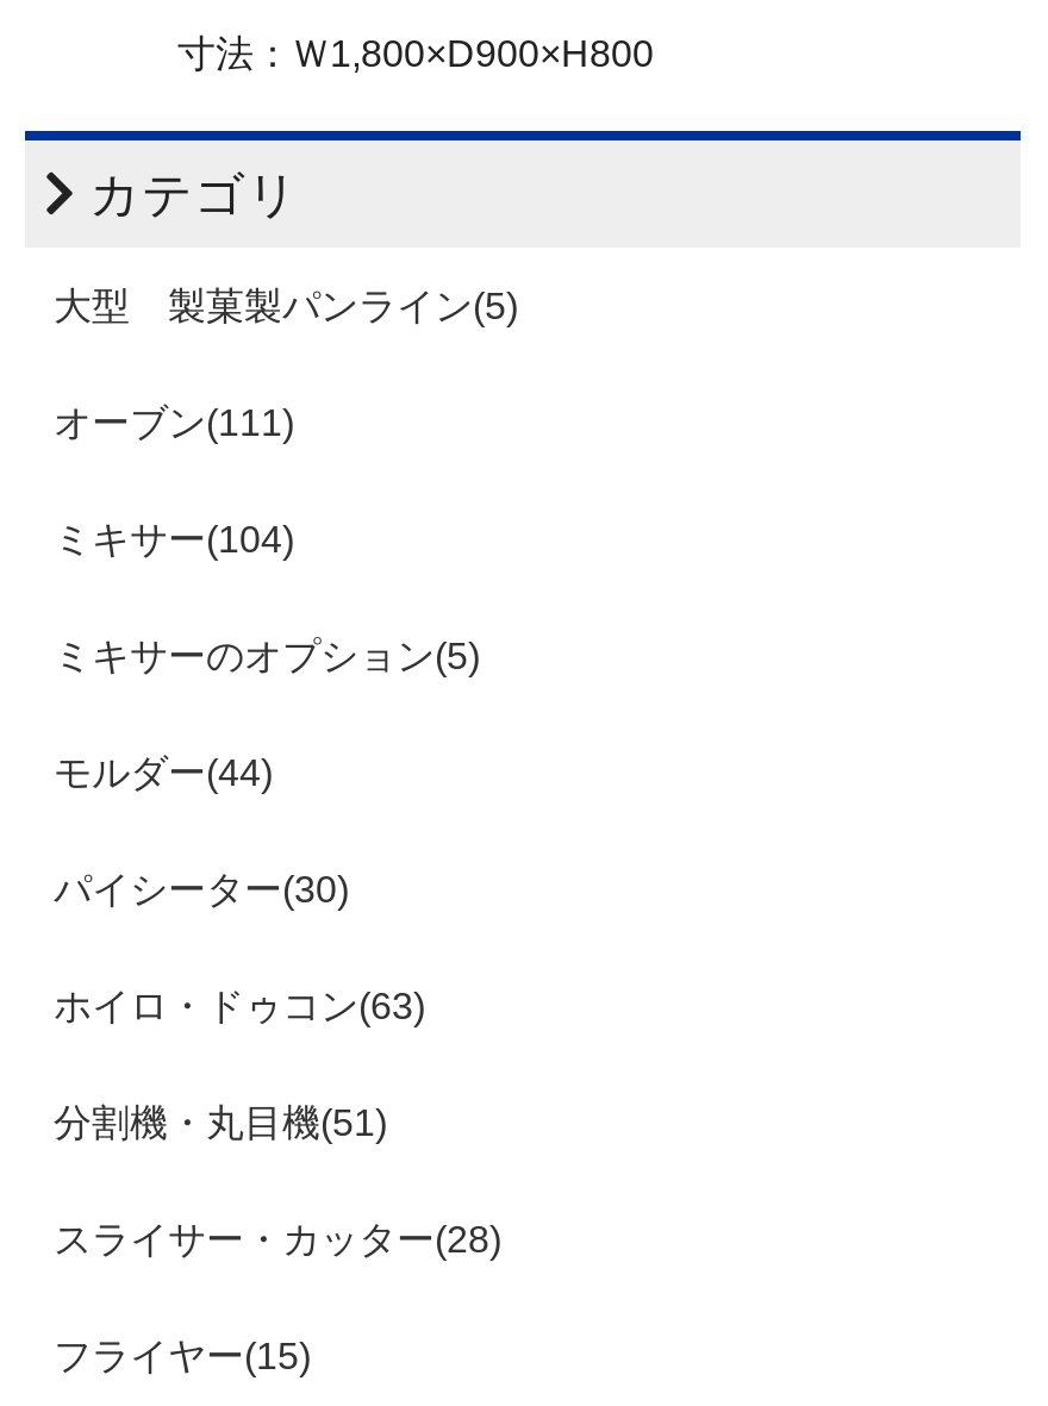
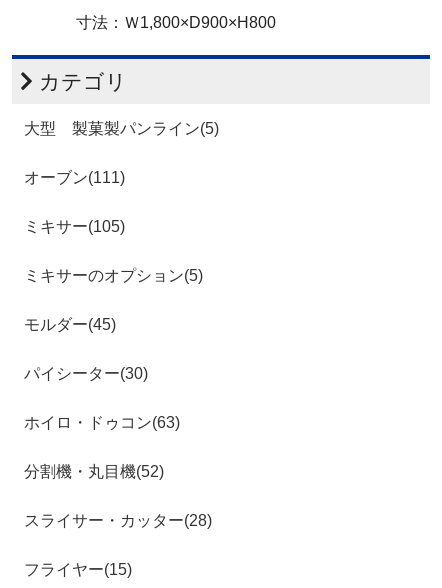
[54,520,294,560] ミキサー(104) -> [24,218,125,235] ミキサー(105)
[54,753,273,793] モルダー(44) -> [24,316,116,333] モルダー(45)
[54,1103,387,1143] 分割機・丸目機(51) -> [24,463,164,480] 分割機・丸目機(52)

